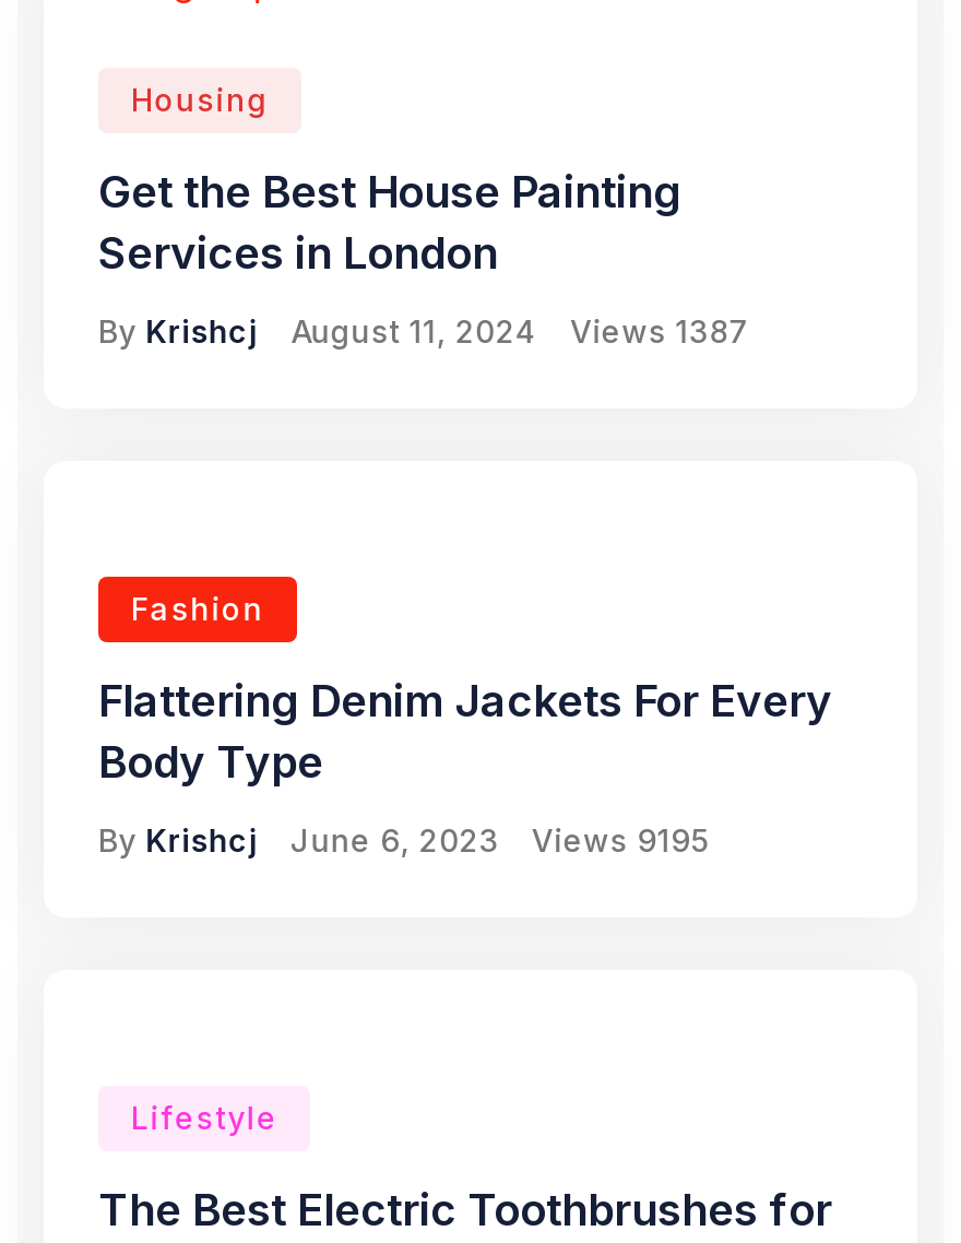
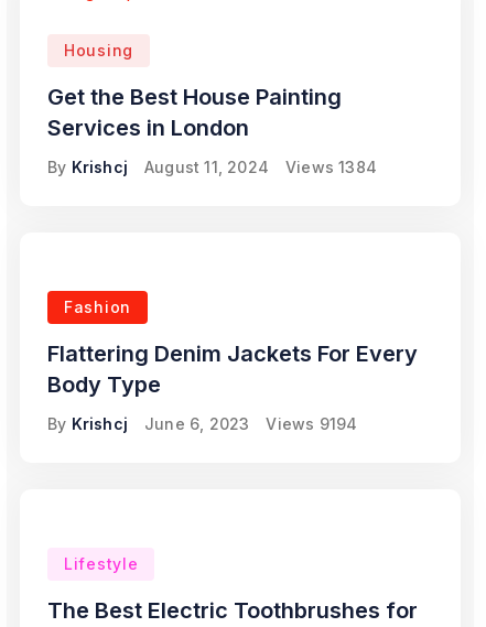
[98,313,749,350] By Krishcj August 11, 2024 Views 1387 -> [47,158,377,176] By Krishcj August 11, 2024 Views 1384
[98,822,709,859] By Krishcj June 6, 2023 Views 9195 -> [47,414,358,433] By Krishcj June 6, 2023 Views 9194

